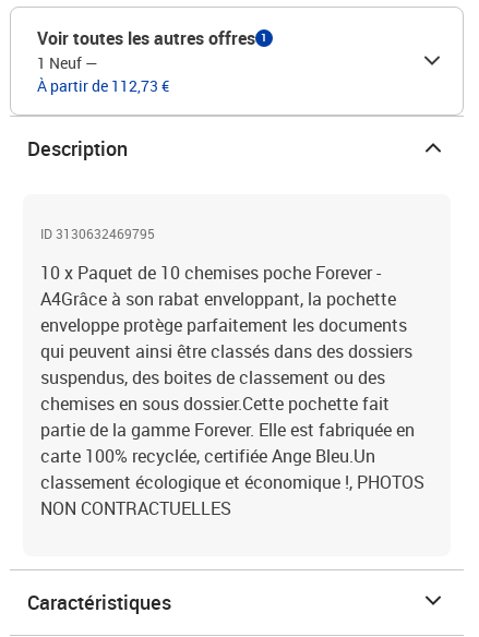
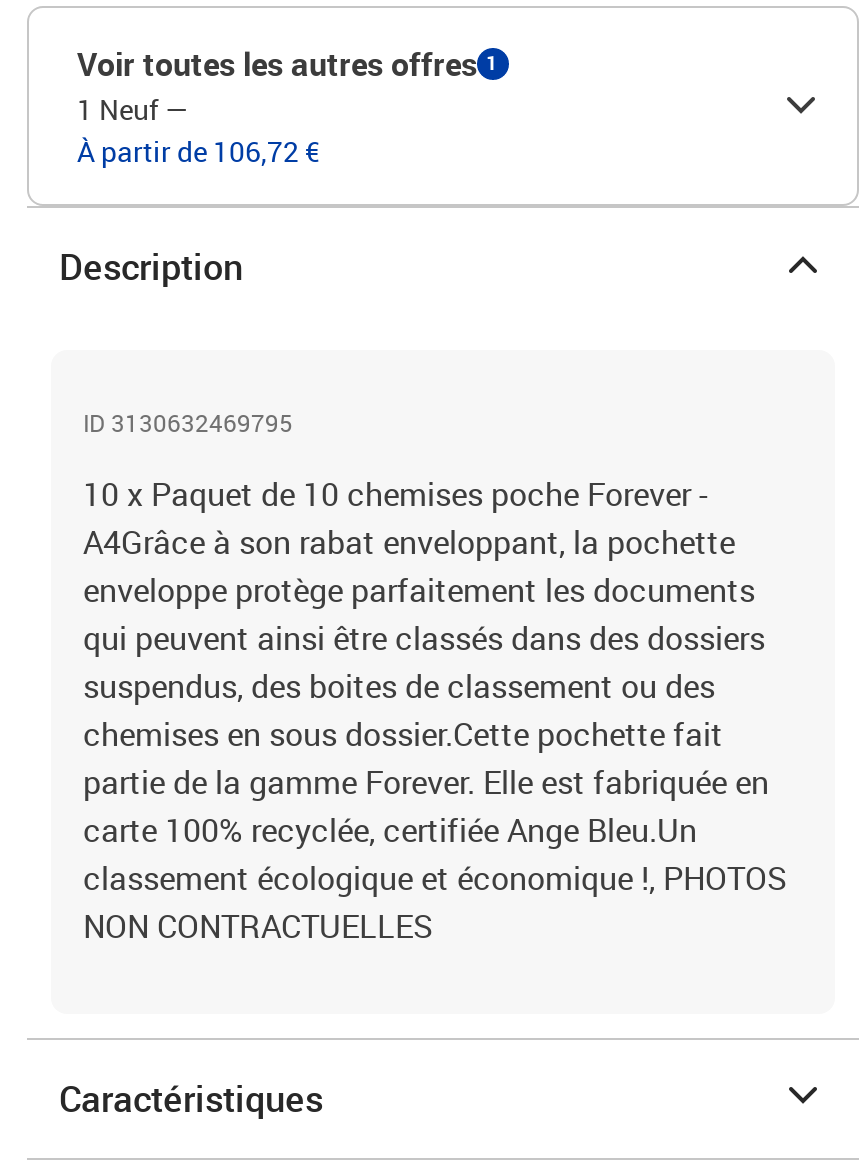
[37,75,169,96] À partir de 112,73 € -> [77,132,319,170] À partir de 106,72 €

